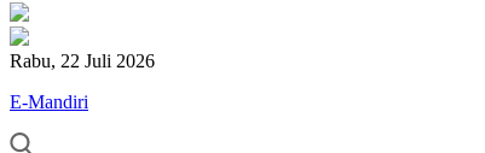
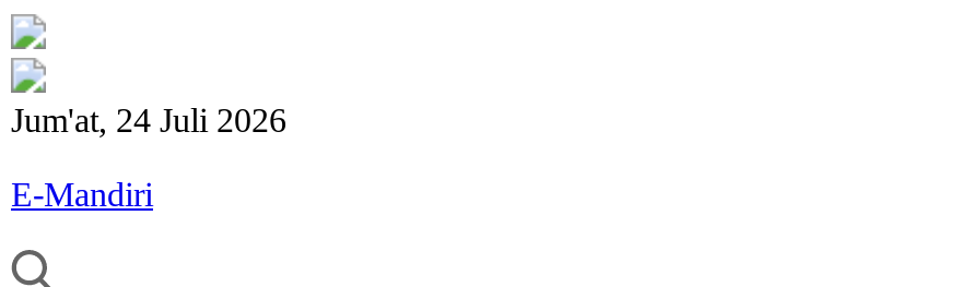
[10,51,155,71] Rabu, 22 Juli 2026 -> [11,101,286,139] Jum'at, 24 Juli 2026

